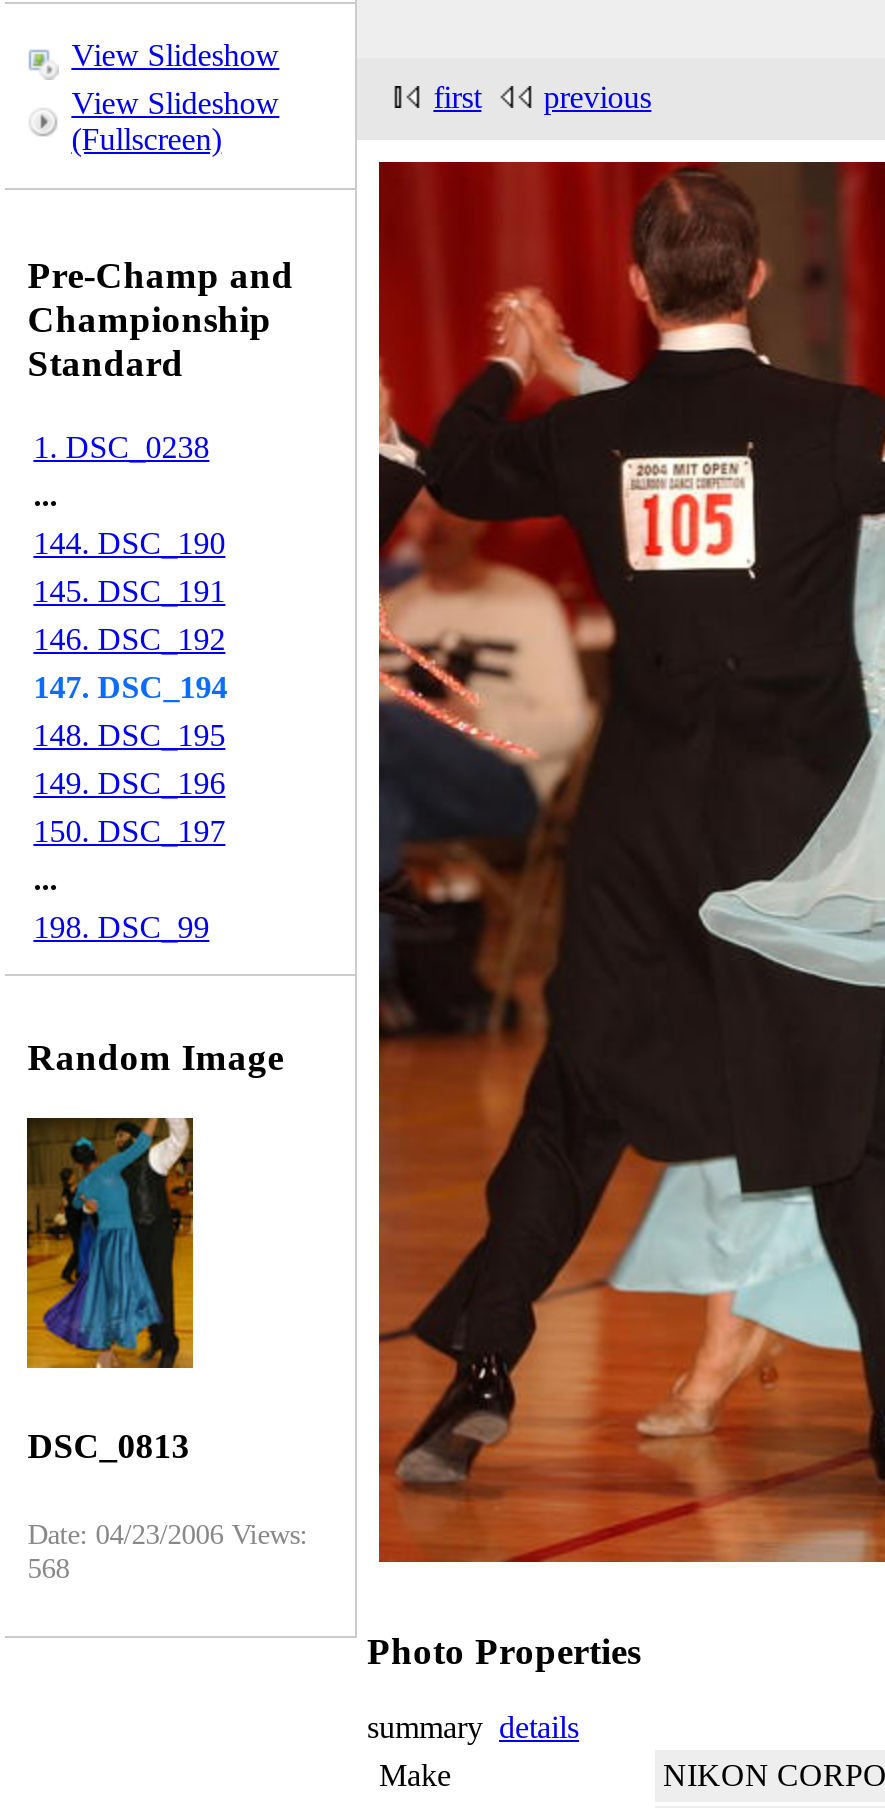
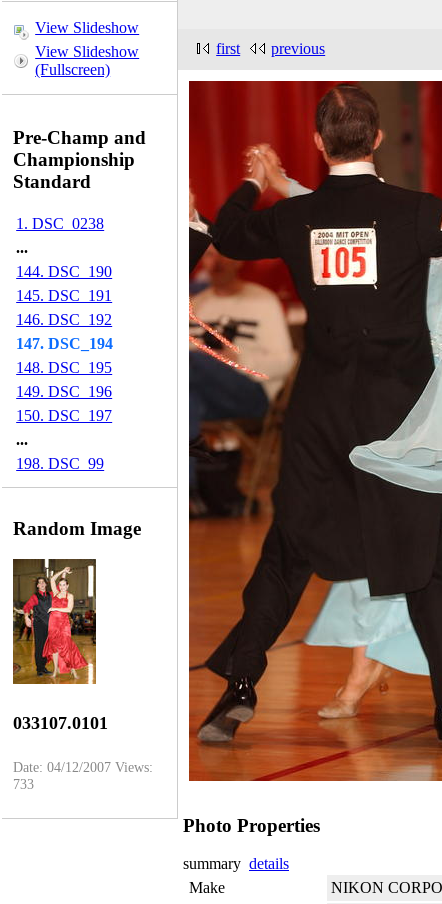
[27,1118,195,1467] [image] | DSC_0813 -> [13,559,108,733] [image] | 033107.0101
[27,1518,307,1584] Date: 04/23/2006 Views: | 568 -> [13,759,153,792] Date: 04/12/2007 Views: | 733

